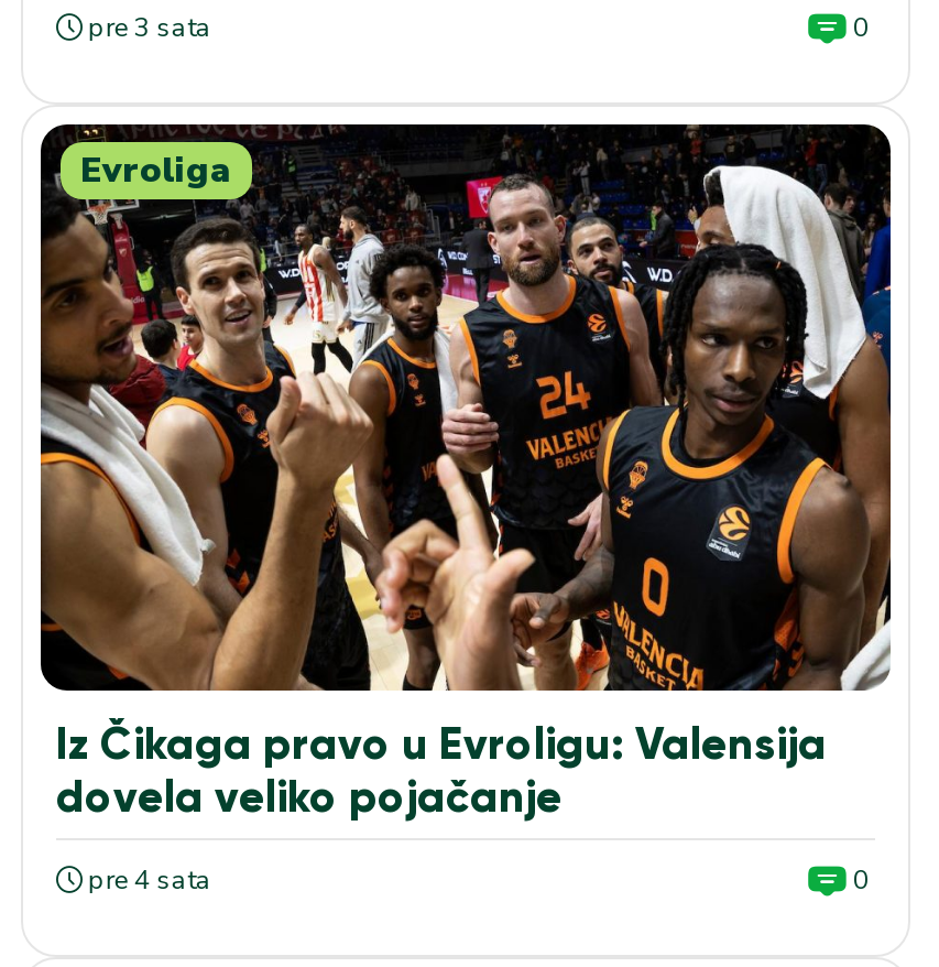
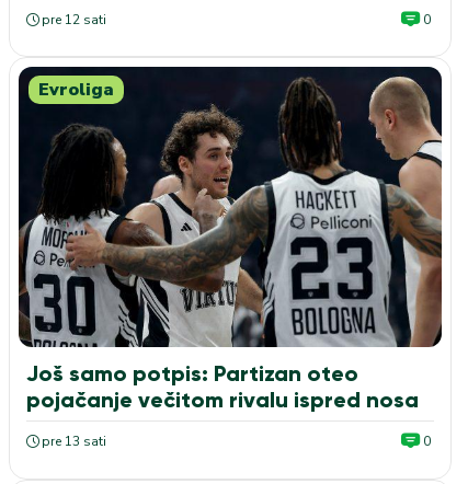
[88,10,211,45] pre 3 sata -> [42,11,107,28] pre 12 sati
[39,121,893,823] [image] | Iz Čikaga pravo u Evroligu: Valensija | dovela veliko pojačanje -> [19,66,443,412] [image] | Još samo potpis: Partizan oteo | pojačanje večitom rivalu ispred nosa
[88,863,211,898] pre 4 sata -> [42,432,107,450] pre 13 sati

